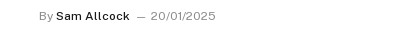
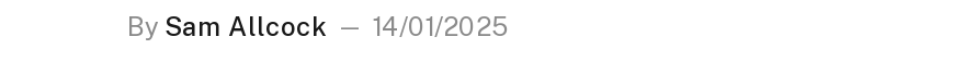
[39,9,216,23] By Sam Allcock 20/01/2025 -> [127,11,509,42] By Sam Allcock 14/01/2025

